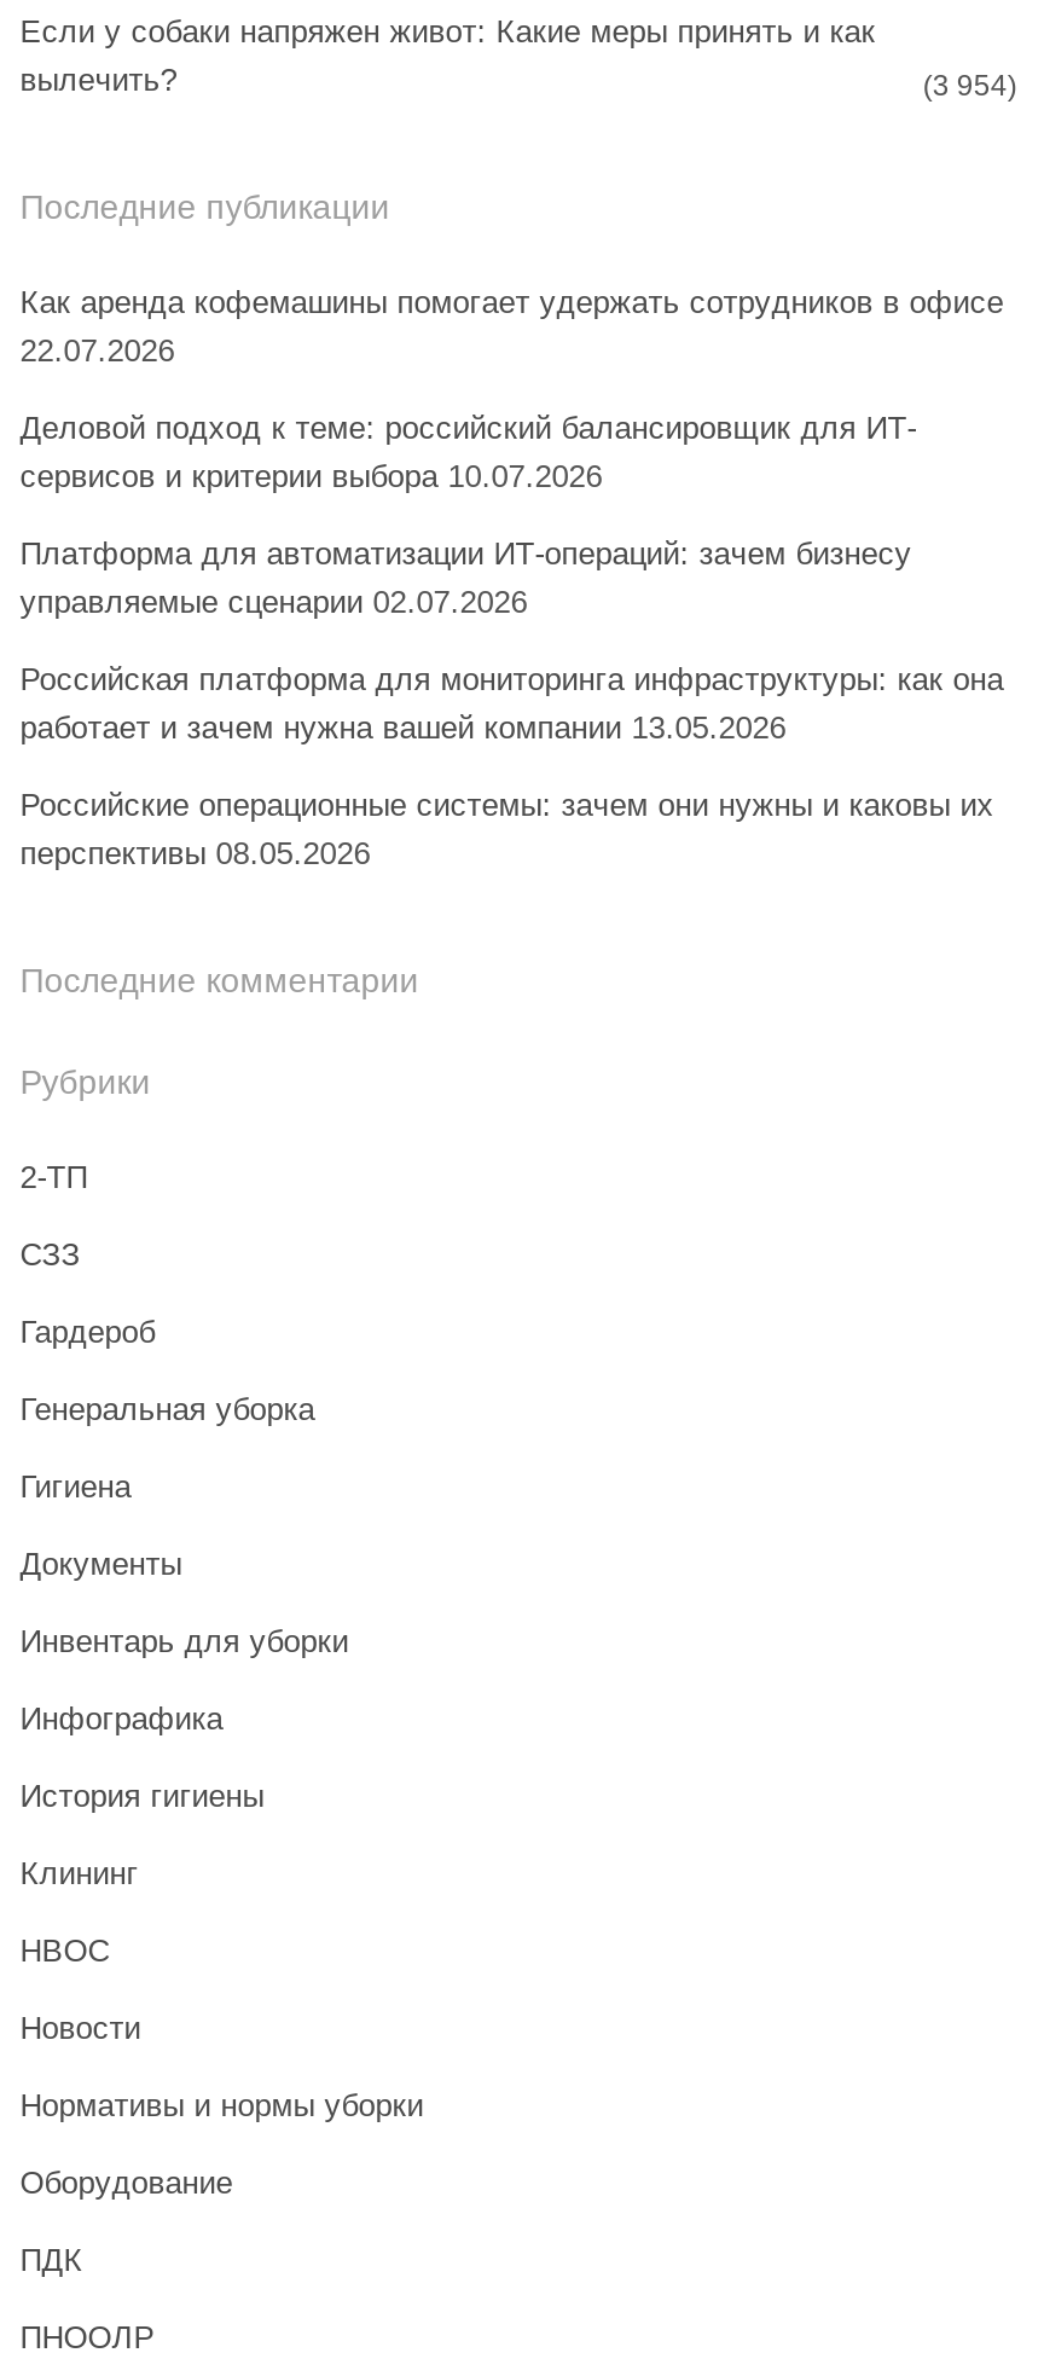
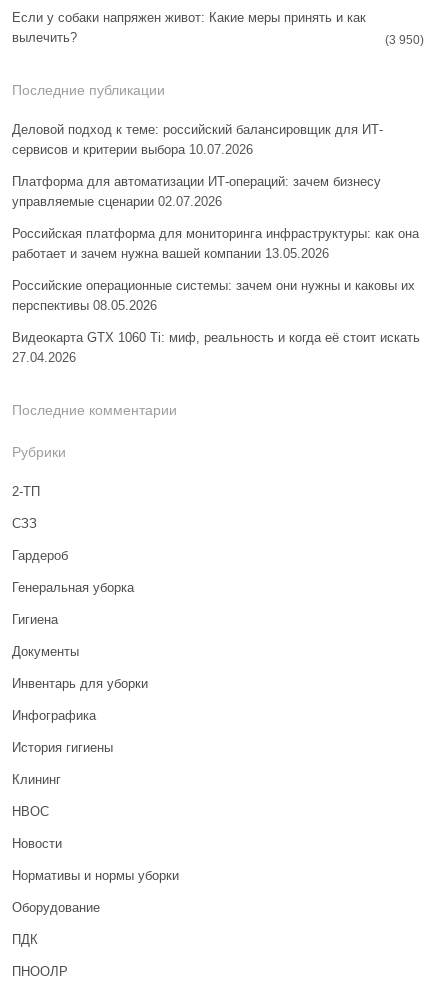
[923,69,1017,103] (3 954) -> [385,33,424,47] (3 950)
[20,284,1003,369] Как аренда кофемашины помогает удержать сотрудников в офисе | 22.07.2026 -> none
moved [20,410,1003,872] -> [12,122,419,313]: Деловой подход к теме: российский балансировщик для ИТ- | сервисов и критерии выбора 10.07.2026 | Платформа для автоматизации ИТ-операций: зачем бизнесу | управляемые сценарии 02.07.2026 | Российская платформа для мониторинга инфраструктуры: как она | работает и зачем нужна вашей компании 13.05.2026 | Российские операционные системы: зачем они нужны и каковы их | перспективы 08.05.2026
none -> [12,330,420,365] Видеокарта GTX 1060 Ti: миф, реальность и когда её стоит искать | 27.04.2026

